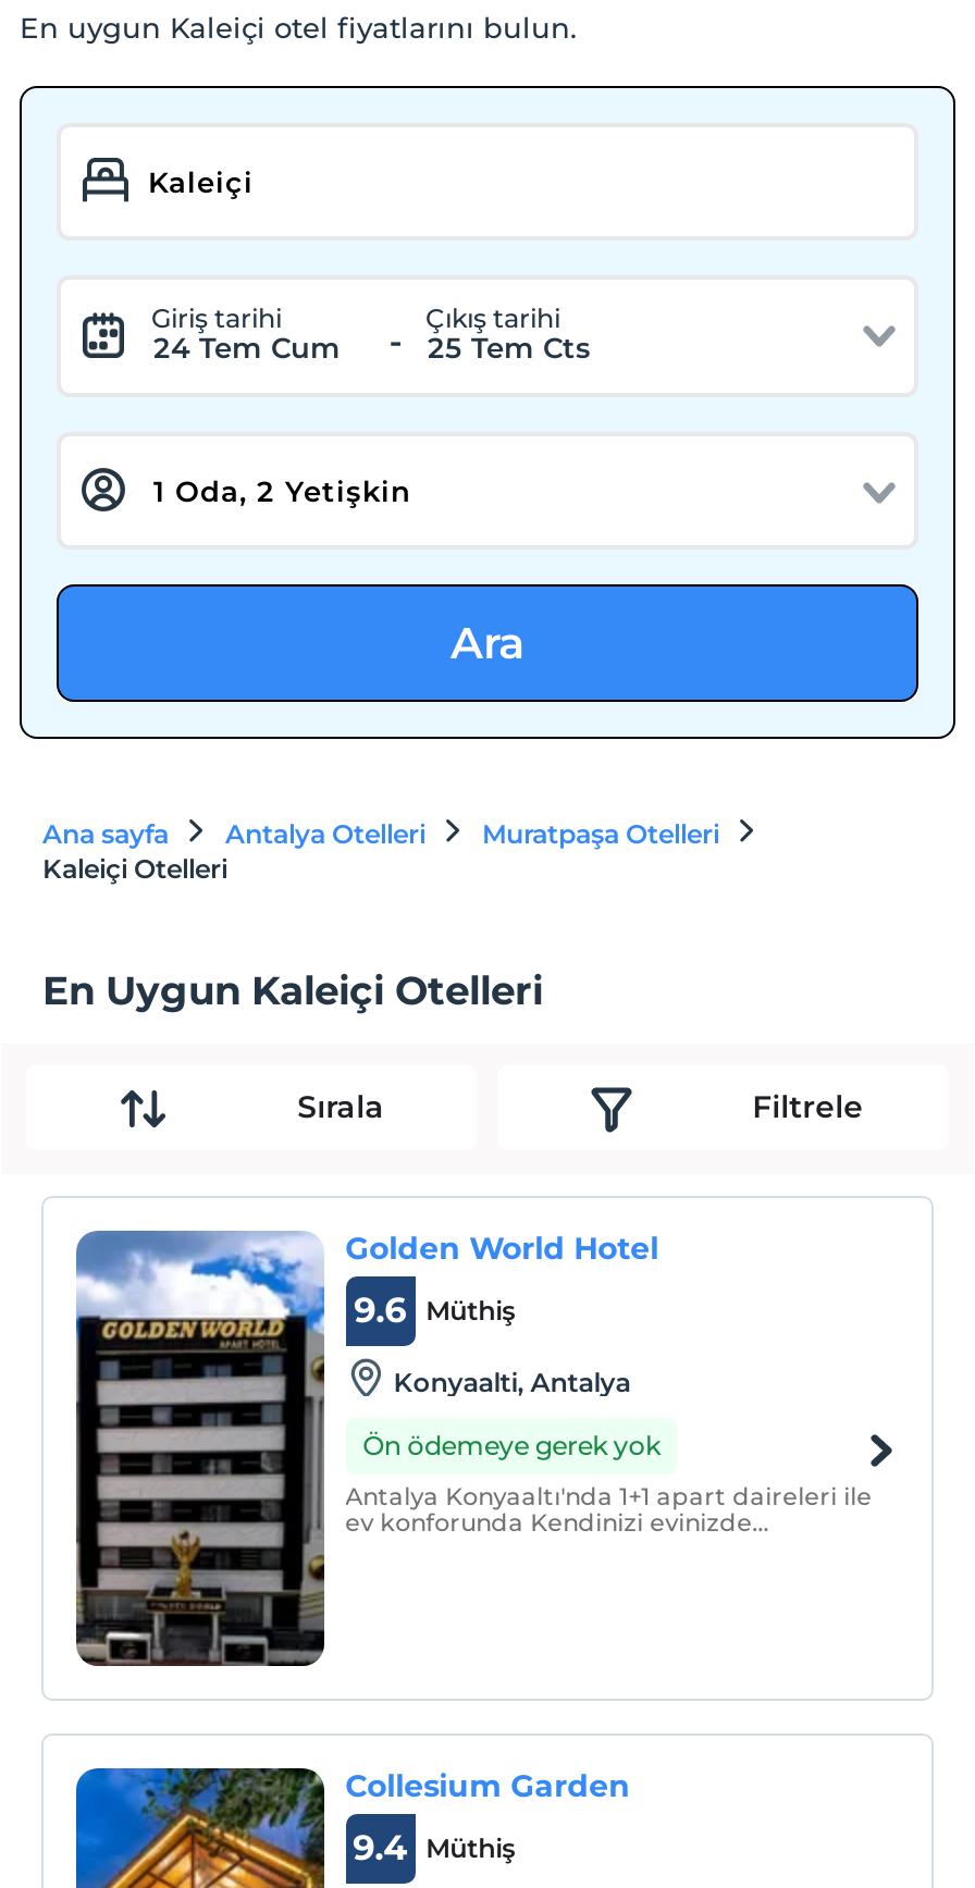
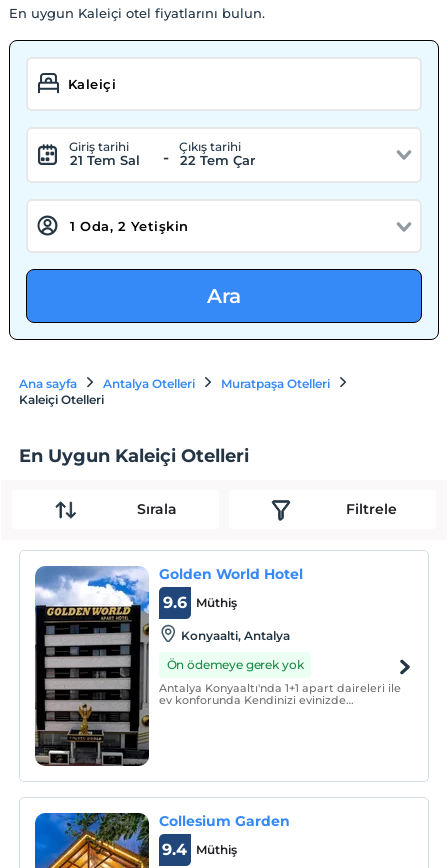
[153,330,341,365] 24 Tem Cum -> [70,152,140,168] 21 Tem Sal
[428,330,591,365] 25 Tem Cts -> [180,152,255,168] 22 Tem Çar

